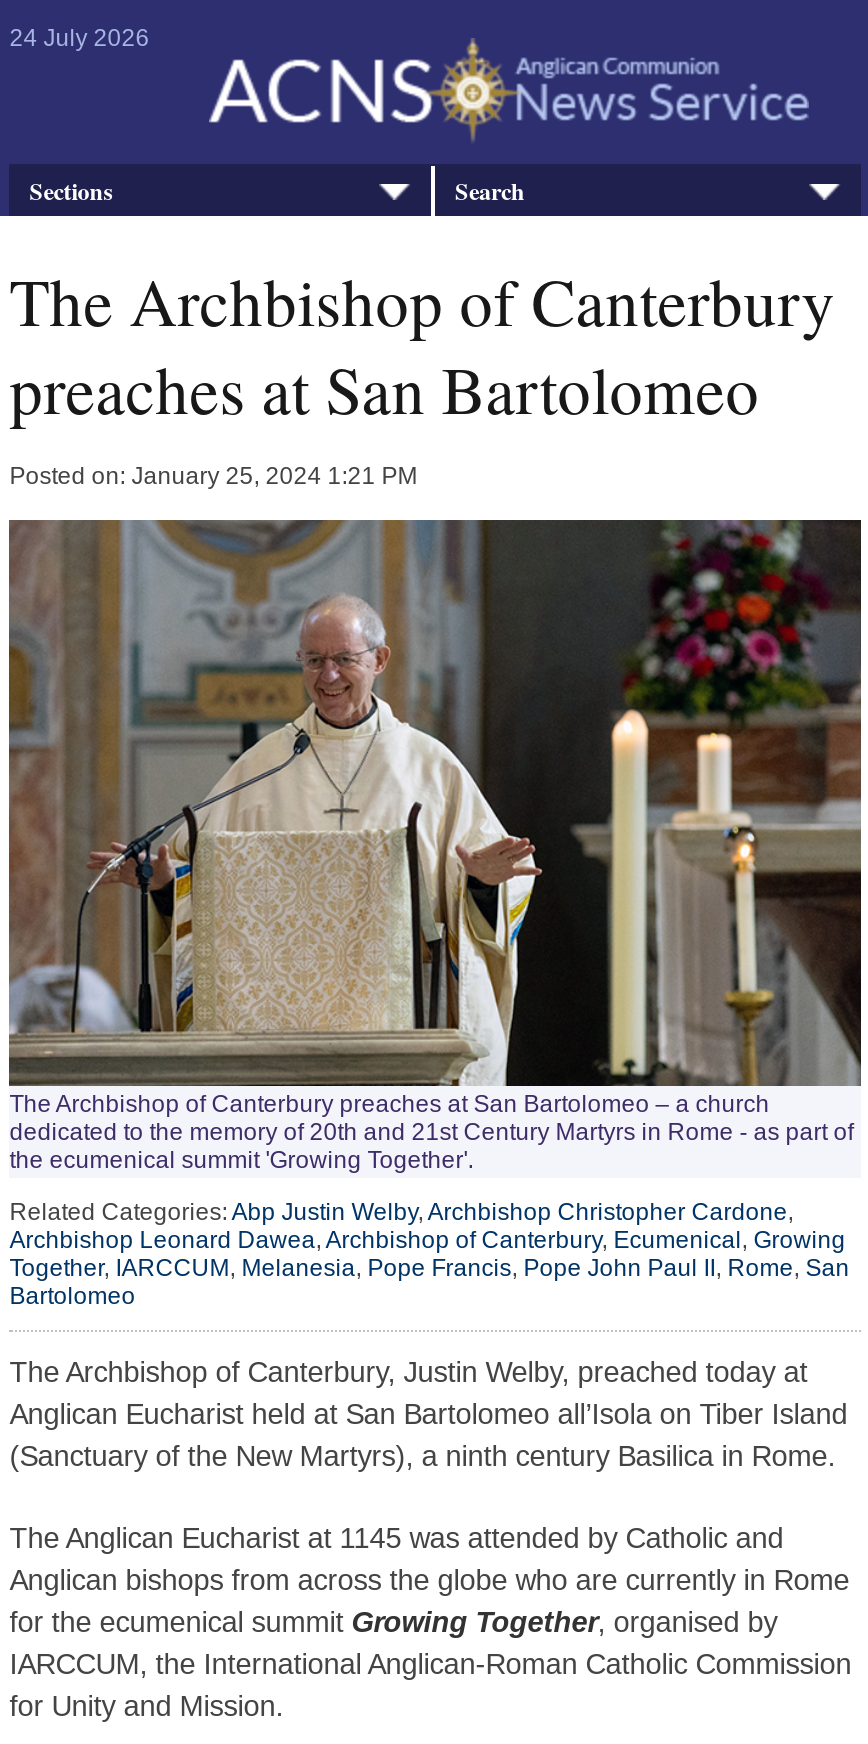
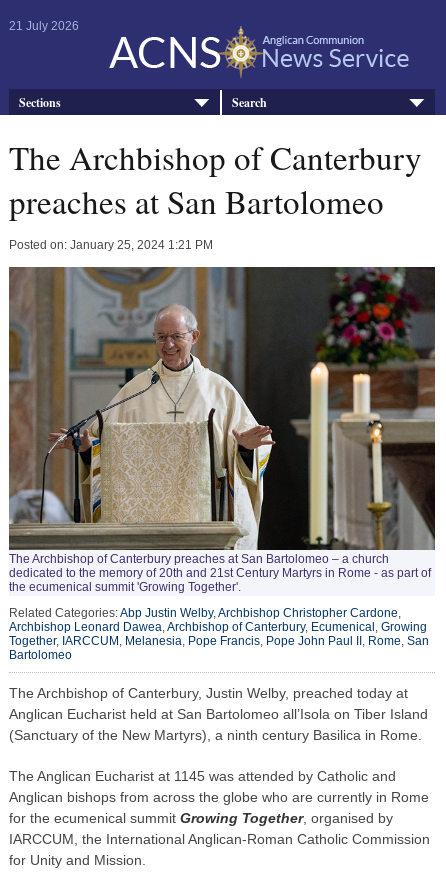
[9,24,149,52] 24 July 2026 -> [9,19,79,33] 21 July 2026

